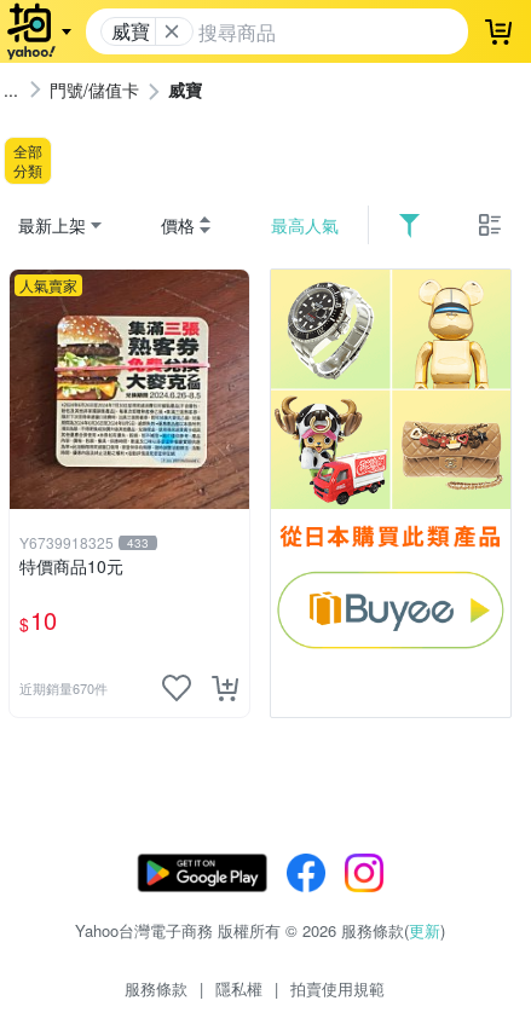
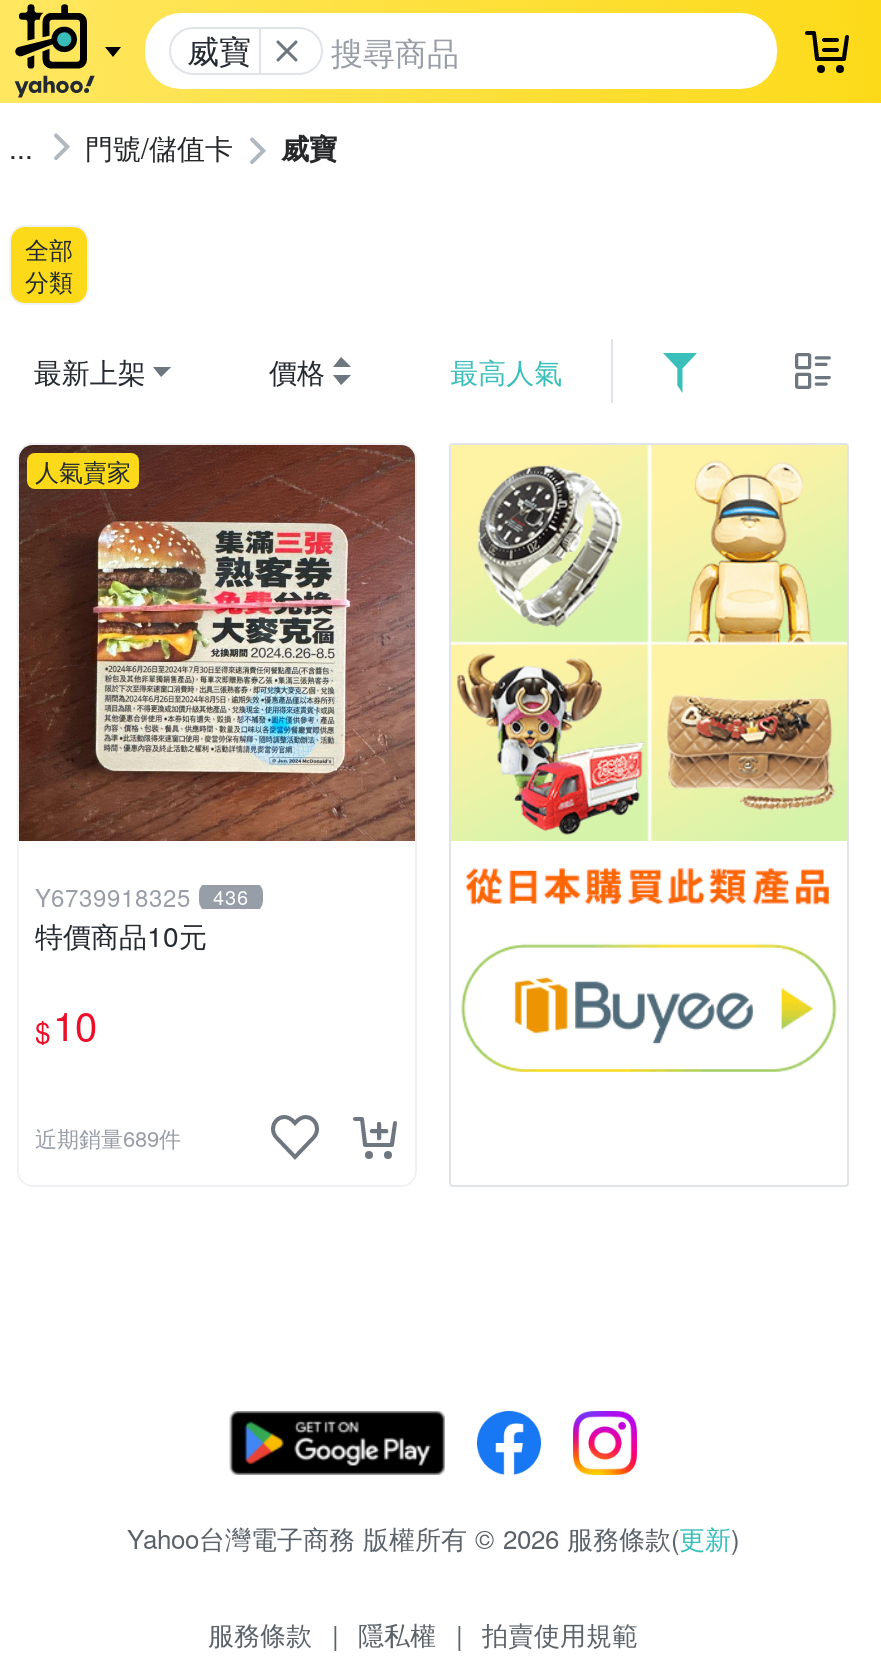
[19,532,149,553] Y6739918325 433 -> [35,880,249,914] Y6739918325 436
[19,679,108,698] 近期銷量670件 -> [35,1122,181,1154] 近期銷量689件

